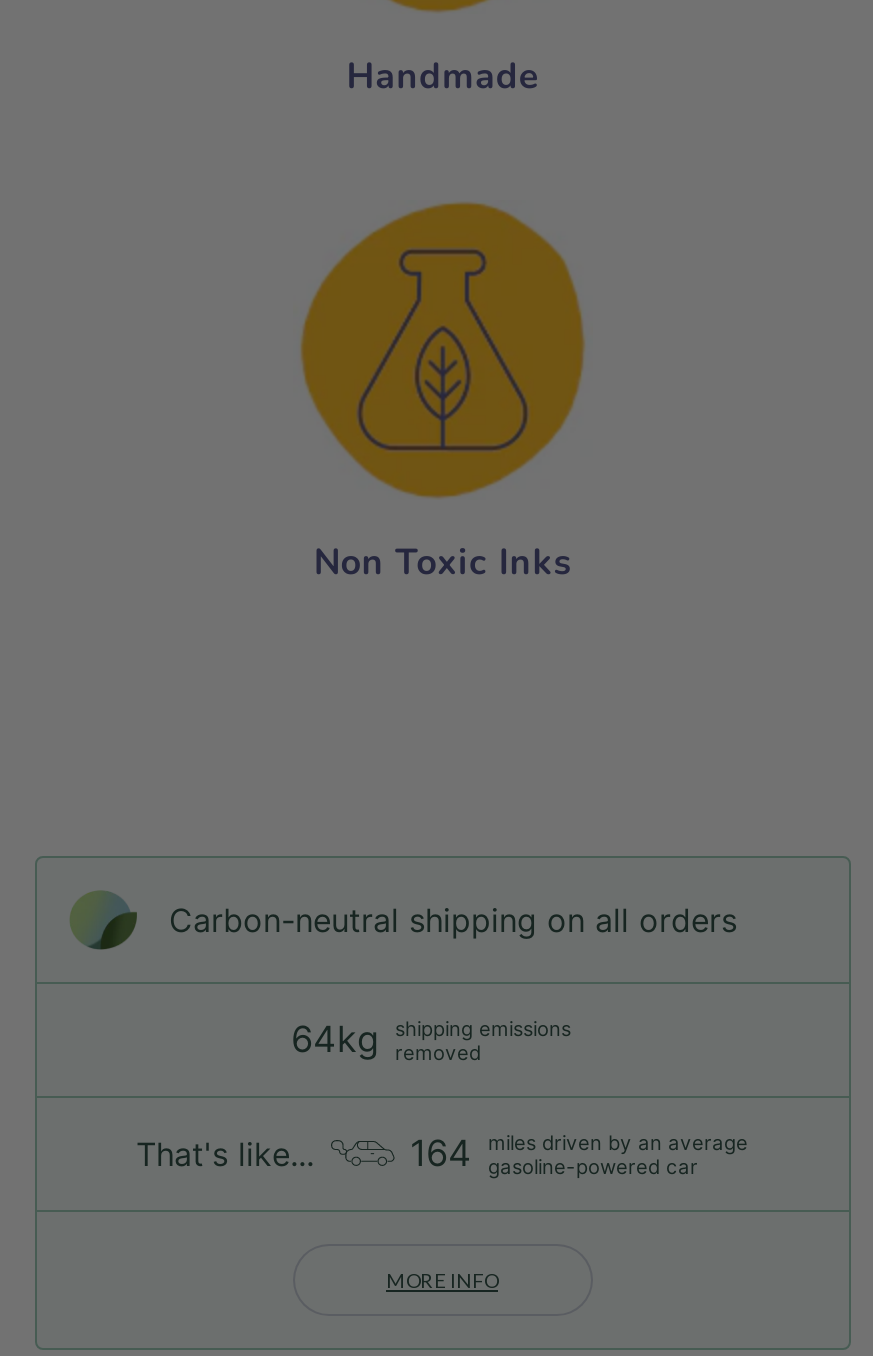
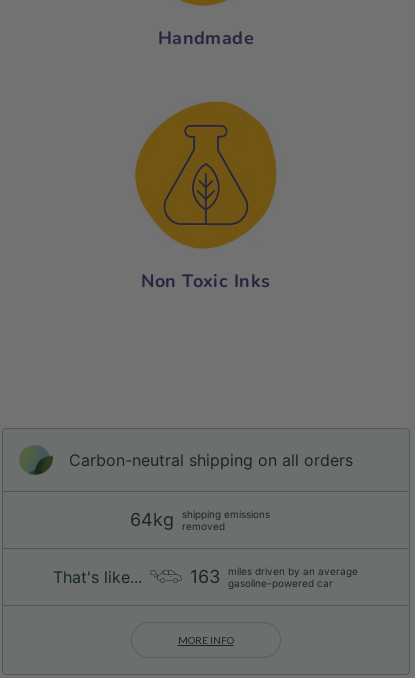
[410,1129,748,1177] 164 miles driven by an average gasoline-powered car -> [190,564,358,588] 163 miles driven by an average gasoline-powered car

